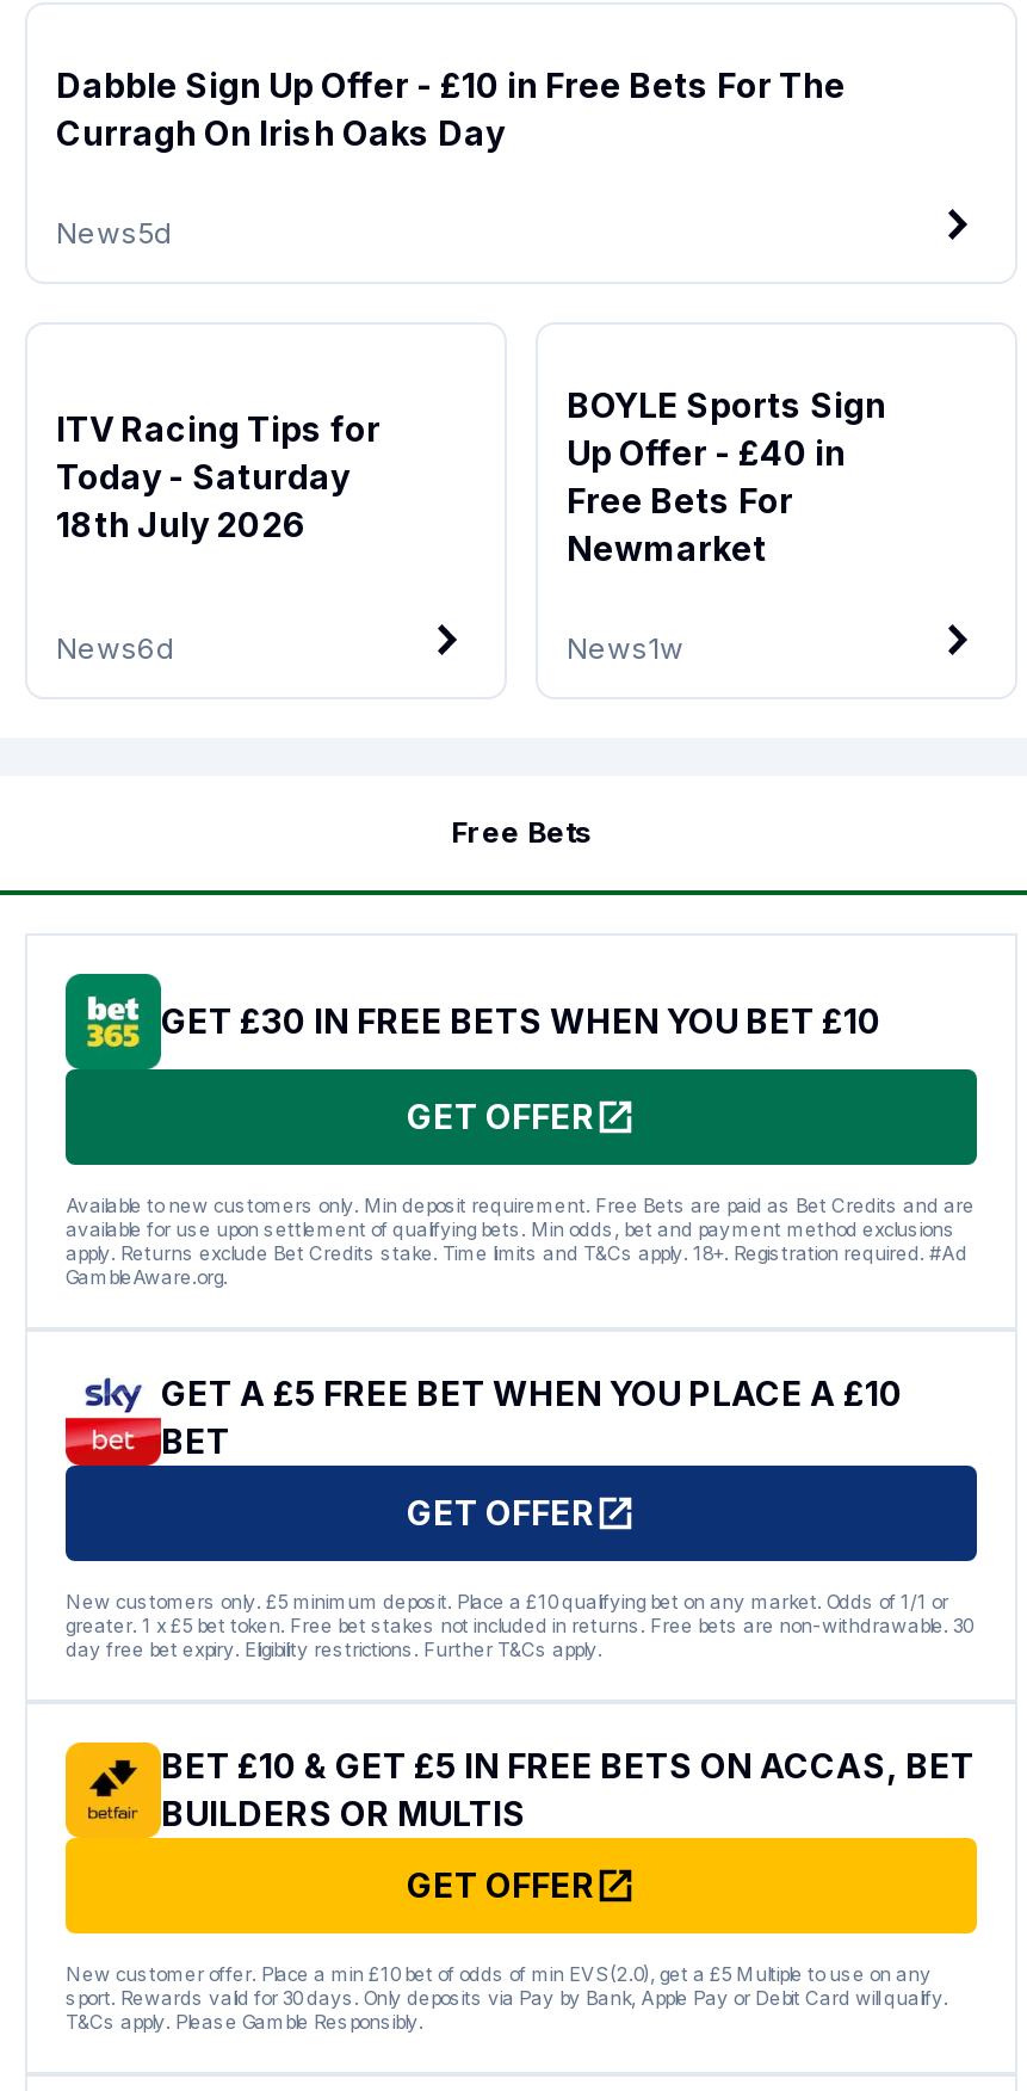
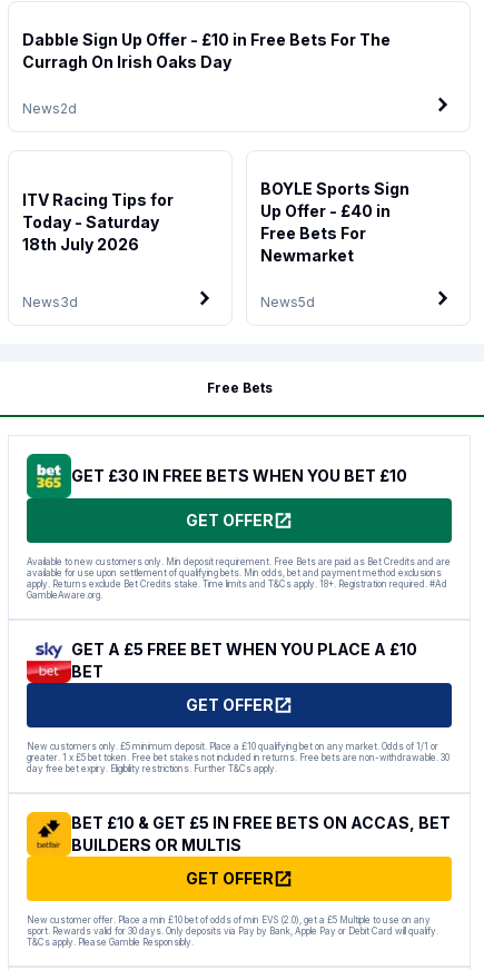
[56,215,173,251] News5d -> [22,100,77,117] News2d
[56,630,175,666] News6d -> [22,294,78,310] News3d
[567,630,683,666] News1w -> [260,294,315,310] News5d

